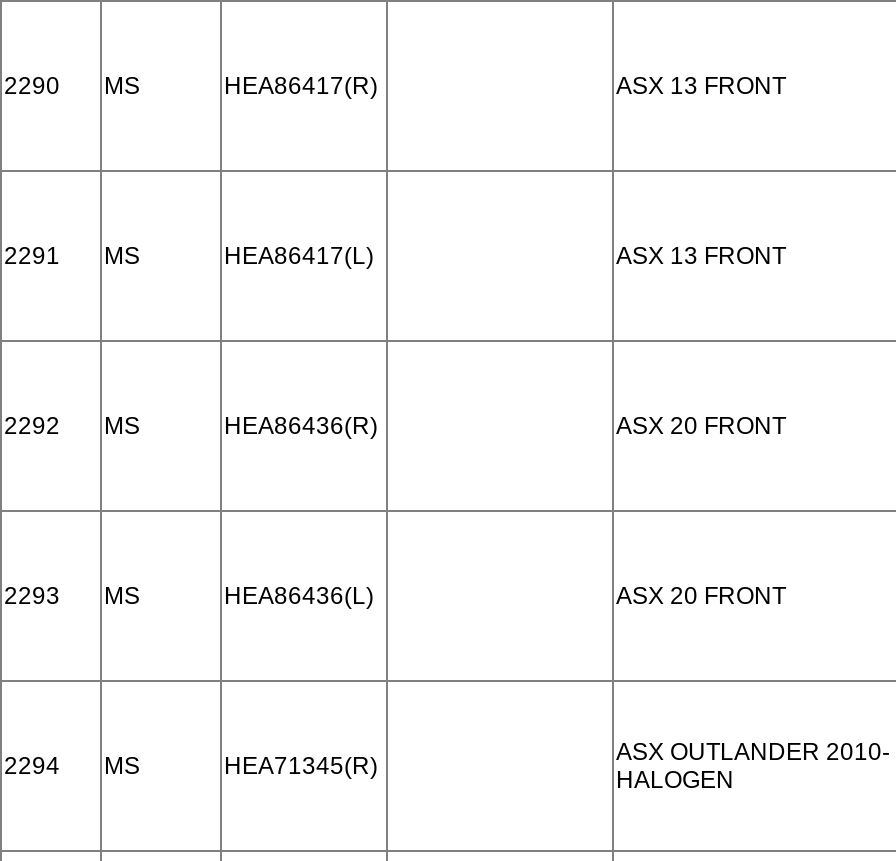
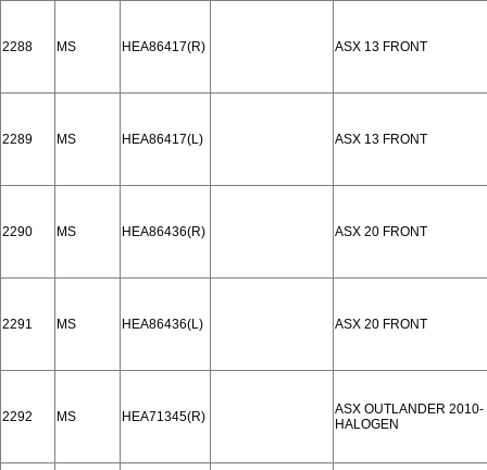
[4,72,140,100] 2290 MS -> [2,39,76,54] 2288 MS
[4,242,140,270] 2291 MS -> [2,132,76,147] 2289 MS
[4,412,140,440] 2292 MS -> [2,224,76,239] 2290 MS
[4,582,140,610] 2293 MS -> [2,317,76,332] 2291 MS
[4,752,140,780] 2294 MS -> [2,409,76,424] 2292 MS

